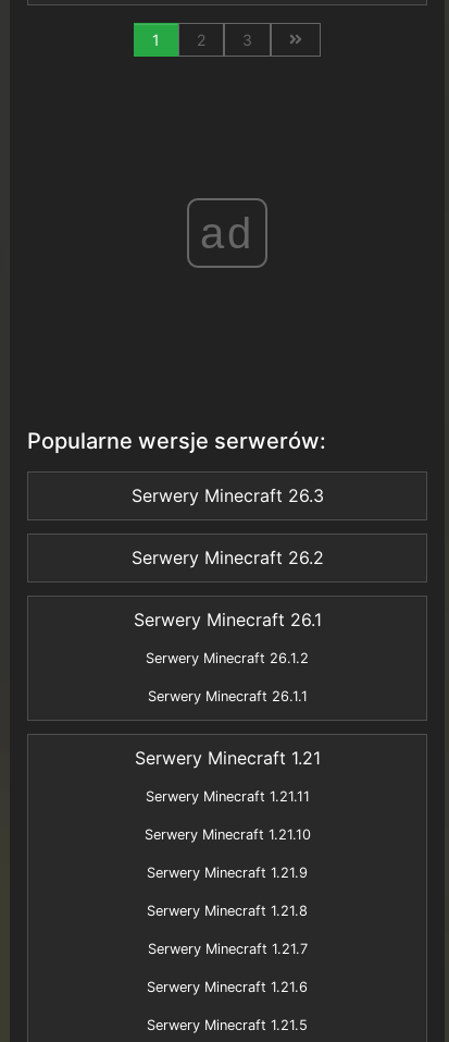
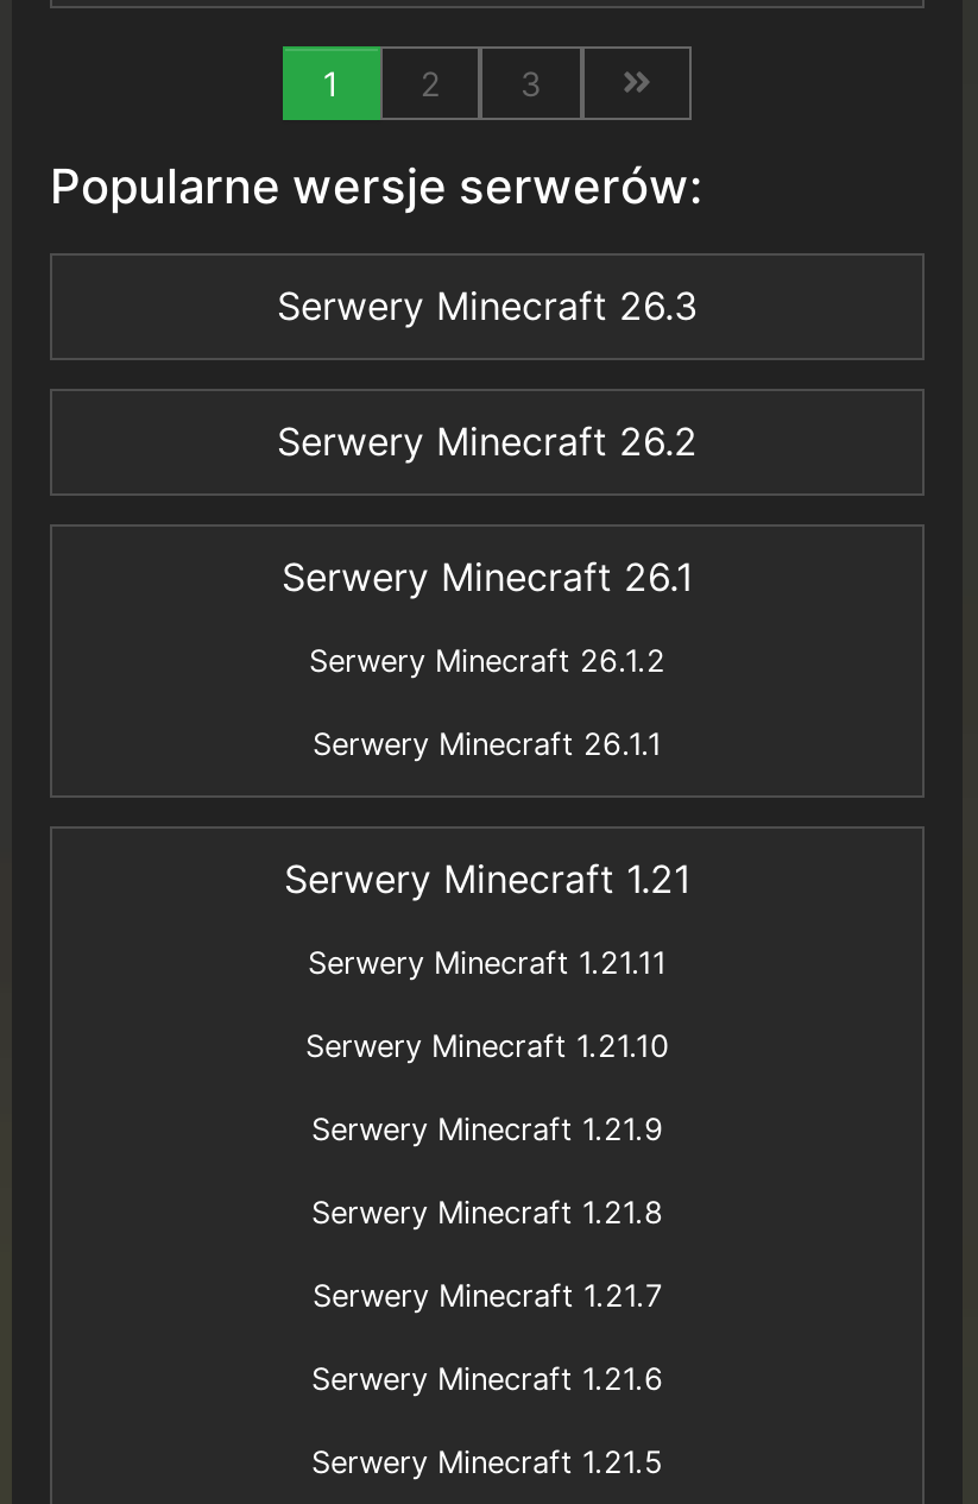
[200,209,254,257] ad -> none

